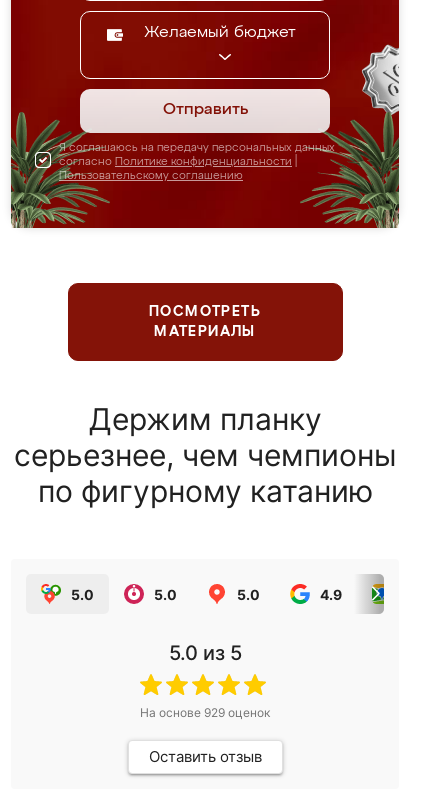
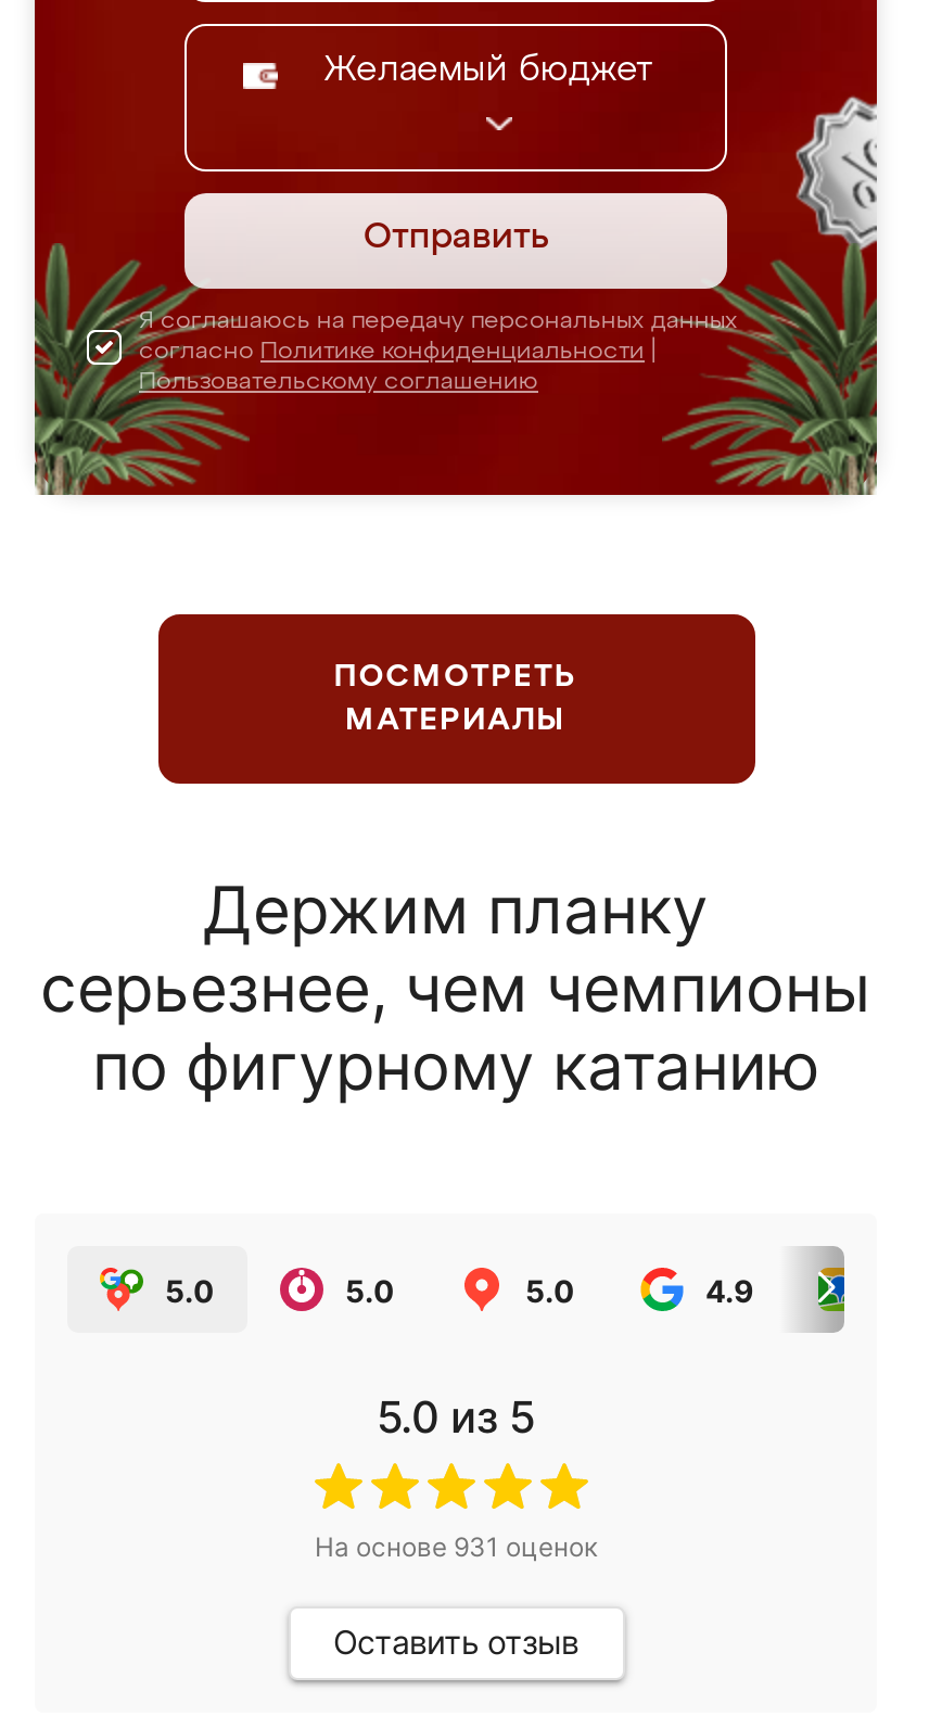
[140,705,270,720] На основе 929 оценок -> [315,1530,597,1563] На основе 931 оценок

